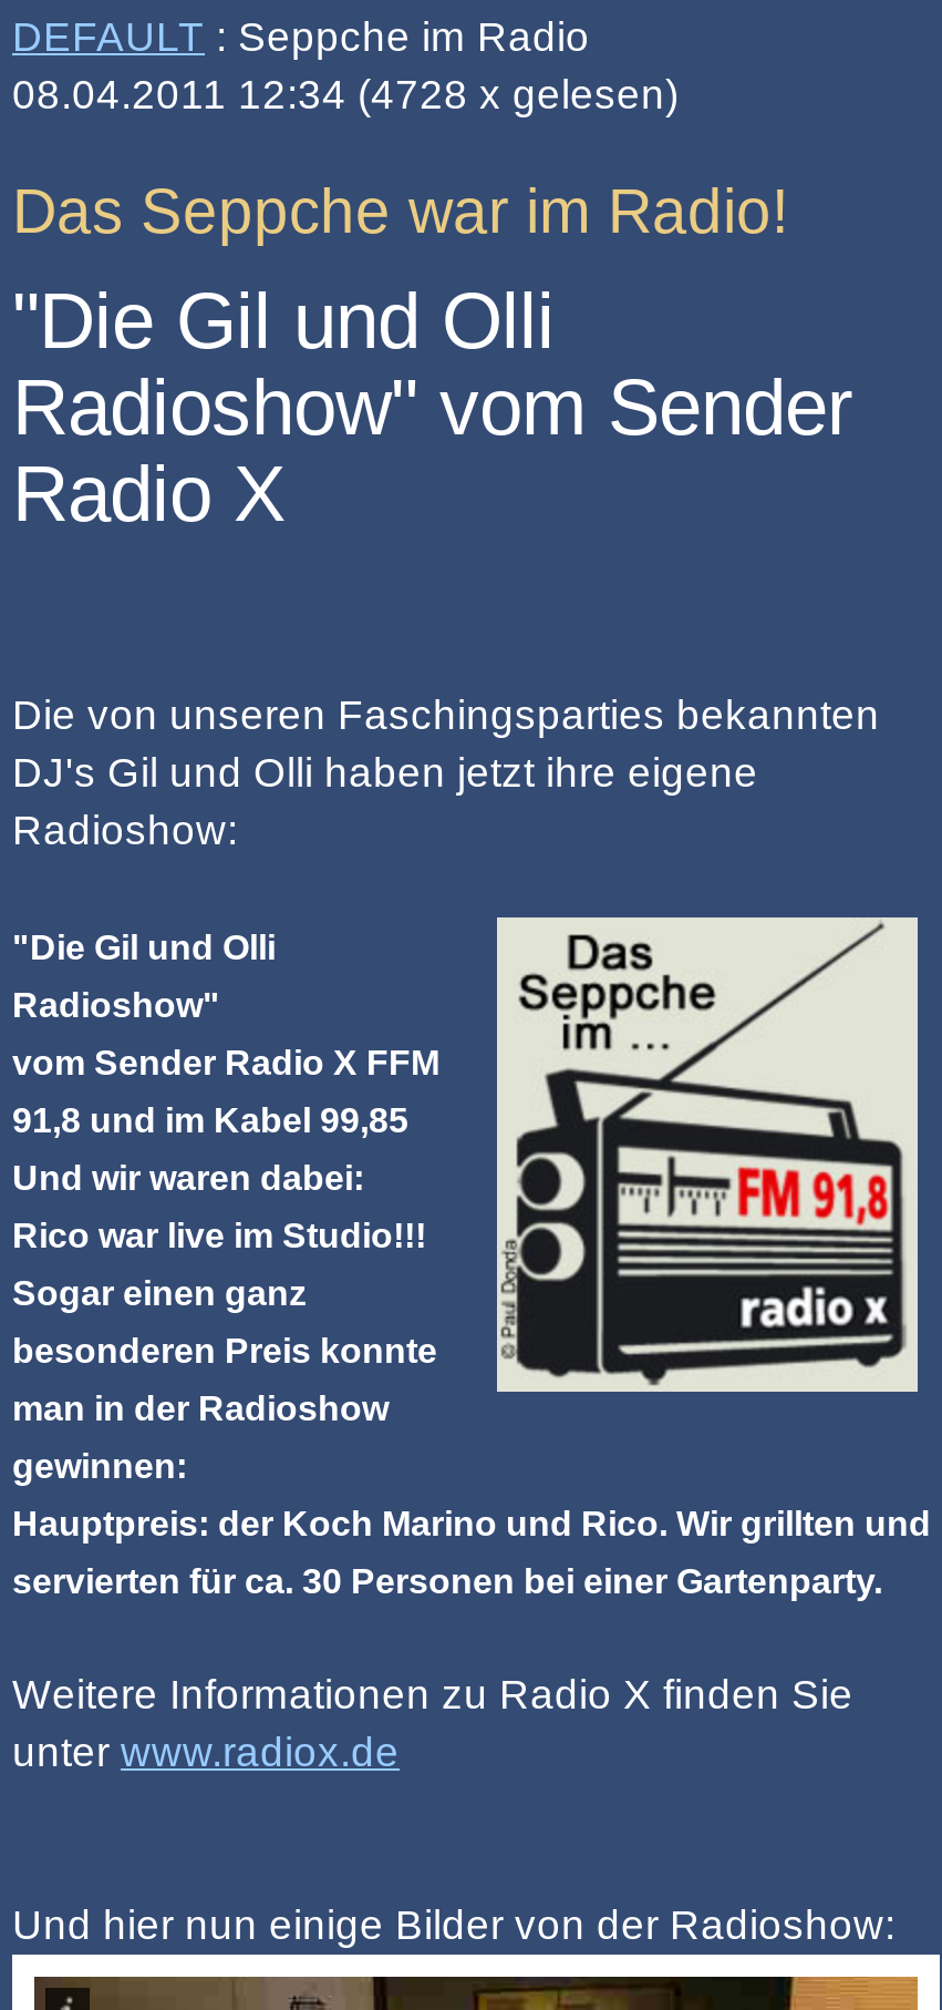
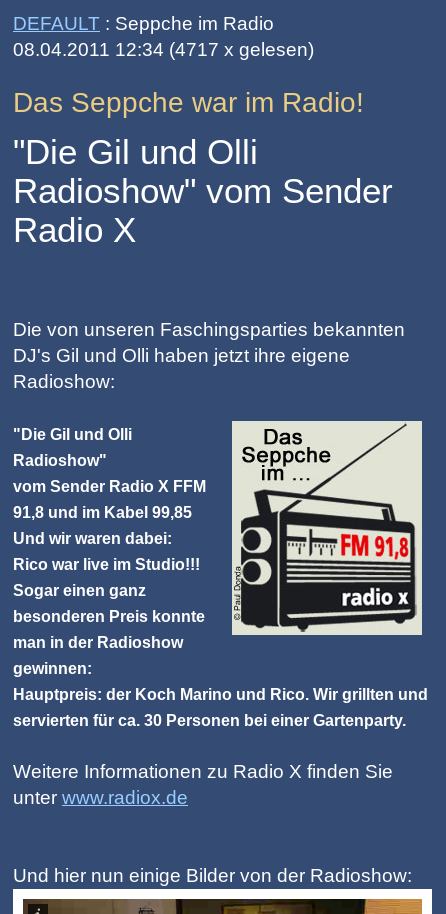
[12,71,679,117] 08.04.2011 12:34 (4728 x gelesen) -> [13,39,314,60] 08.04.2011 12:34 (4717 x gelesen)

